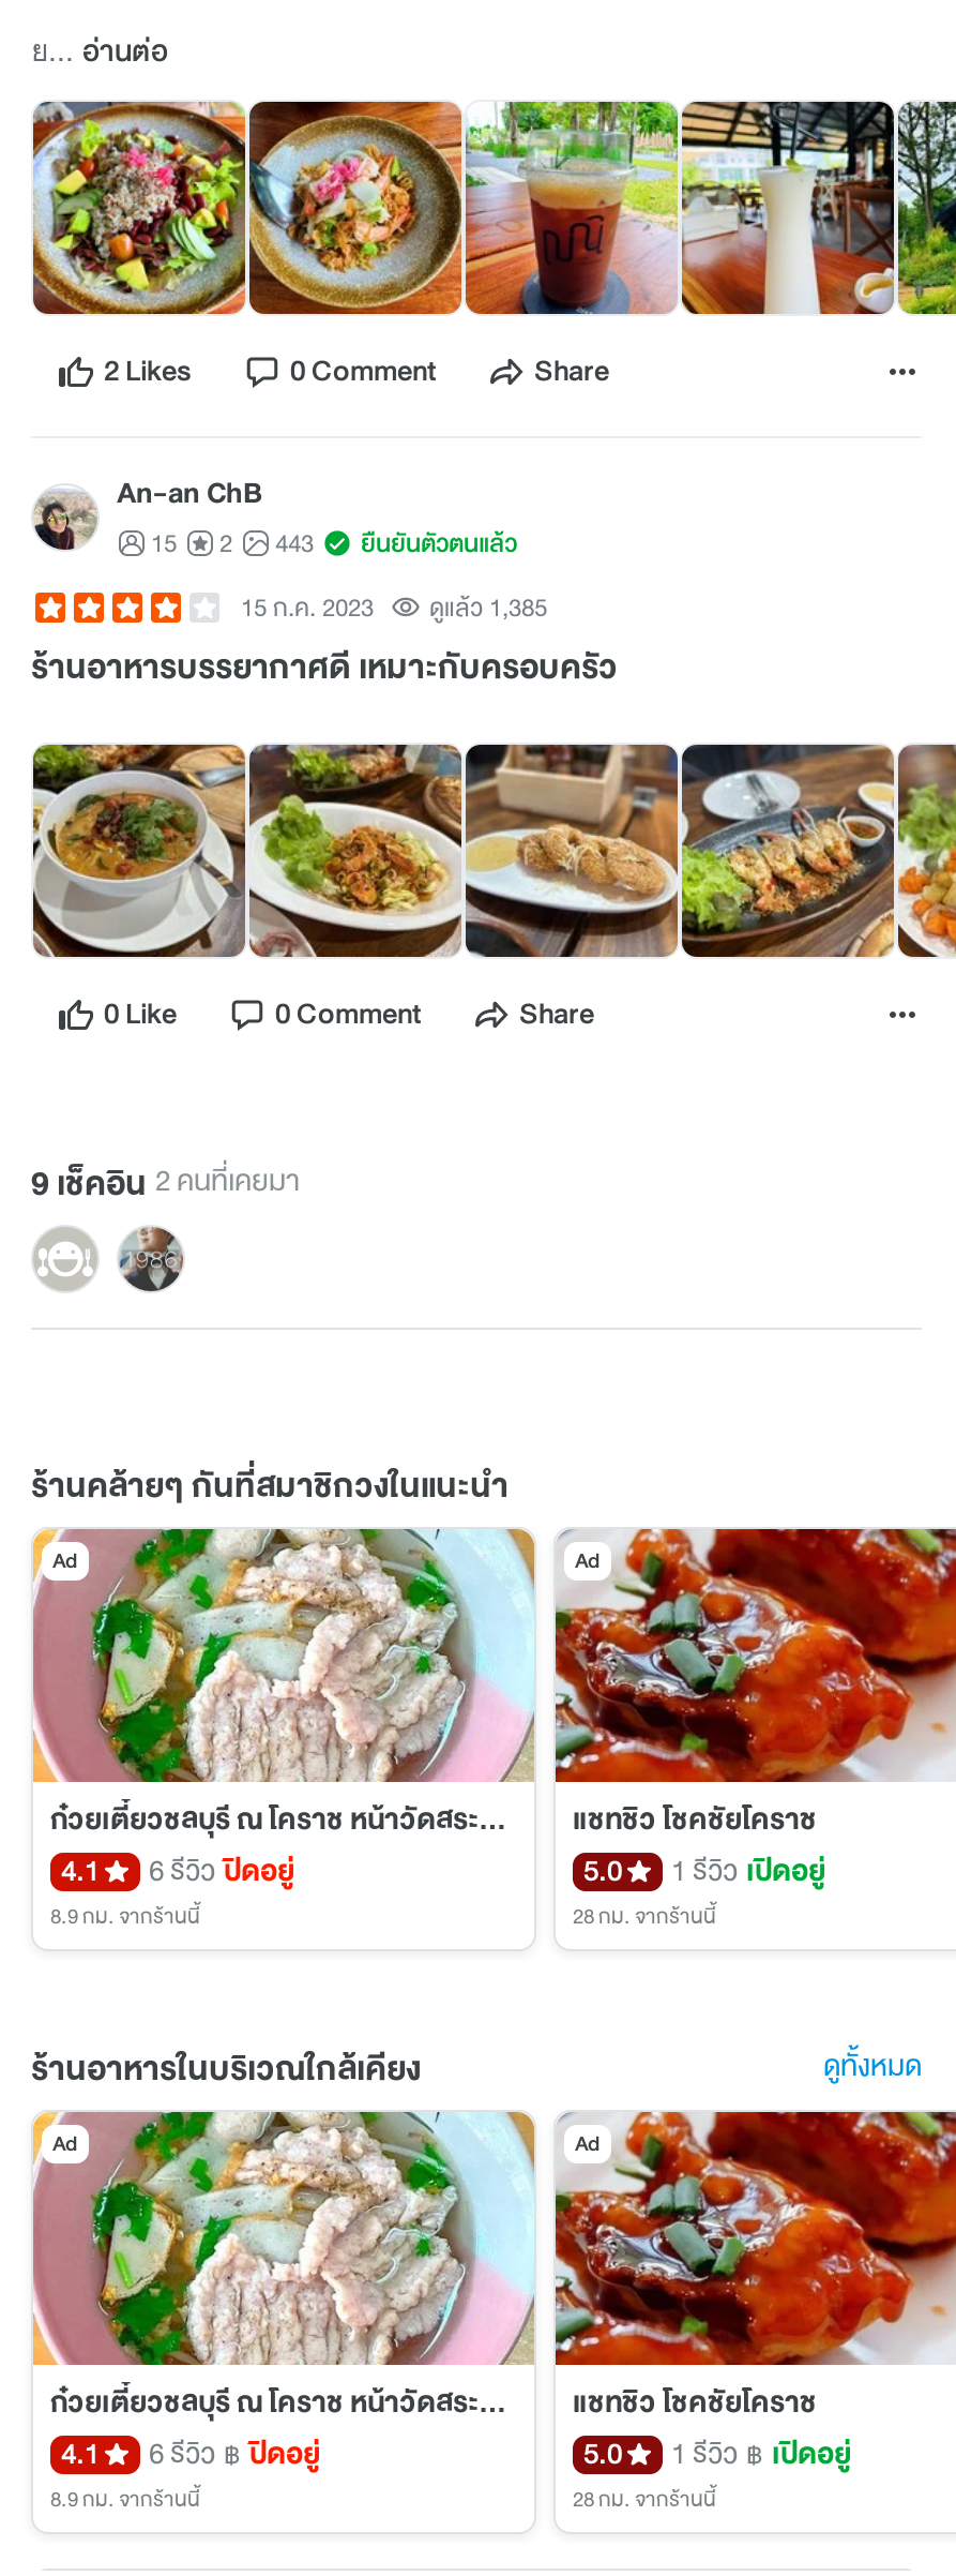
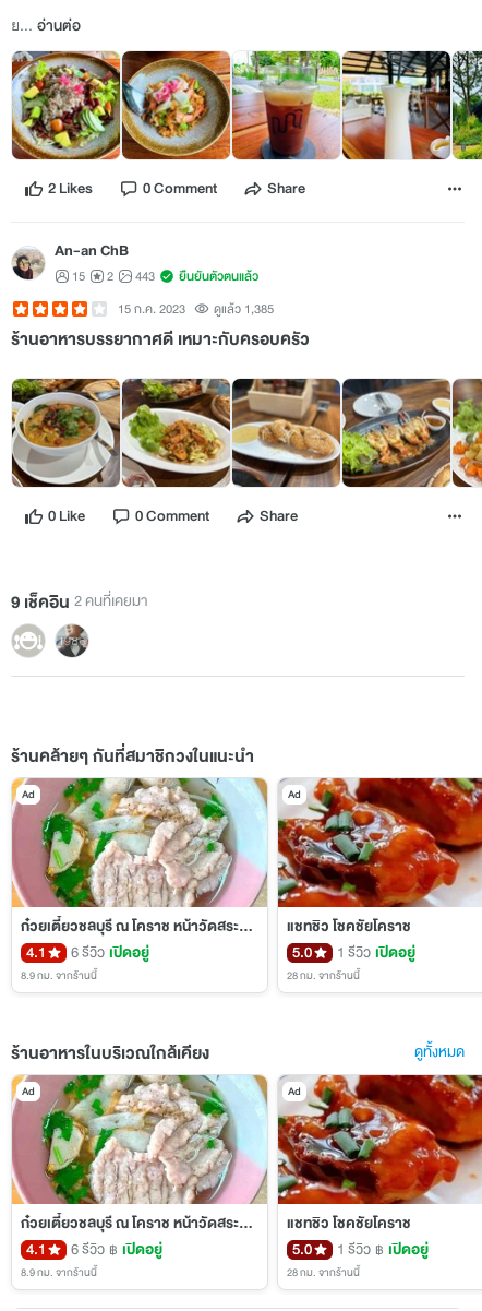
[149,1848,294,1893] 6 รีวิว ปิดอยู่ -> [71,941,149,963] 6 รีวิว เปิดอยู่
[149,2430,320,2475] 6 รีวิว ฿ ปิดอยู่ -> [71,1237,162,1260] 6 รีวิว ฿ เปิดอยู่

